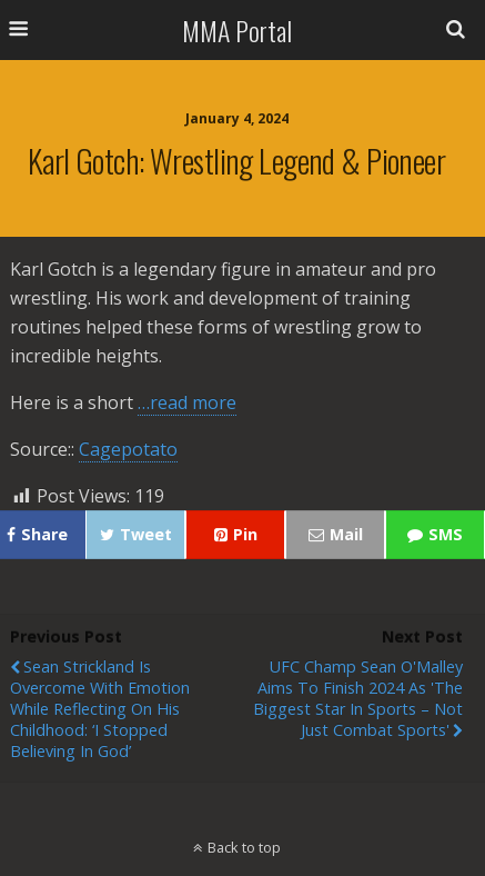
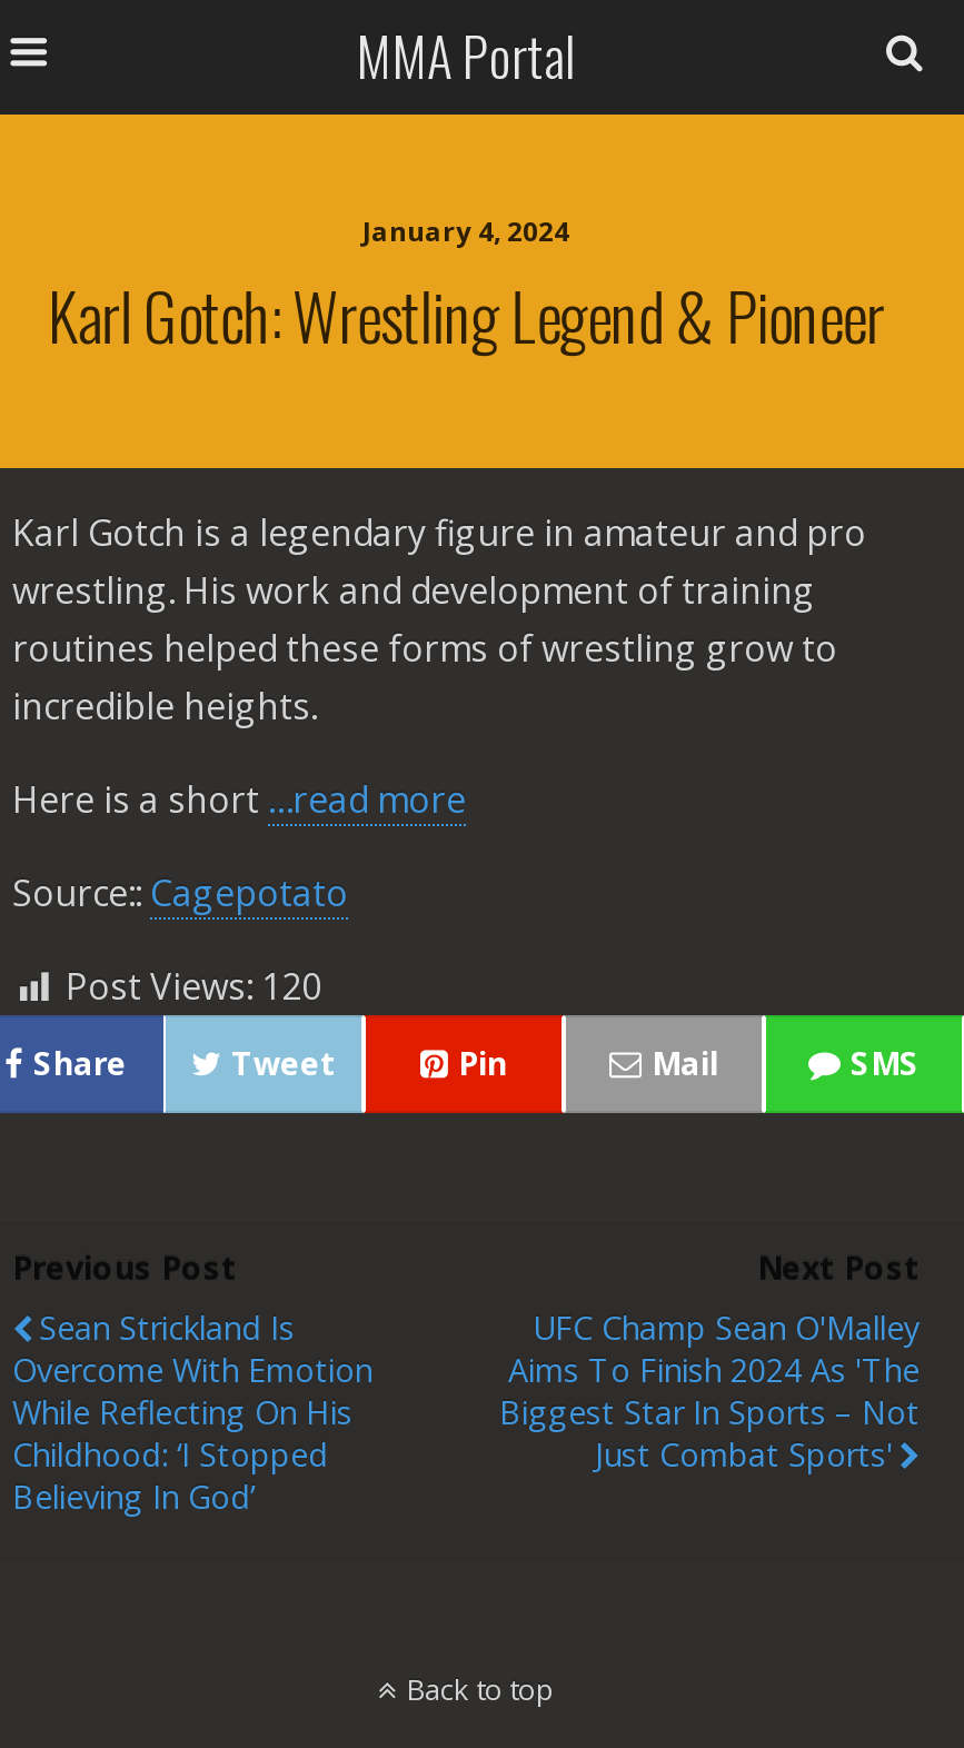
[37,484,164,508] Post Views: 119 -> [66,962,321,1011] Post Views: 120

